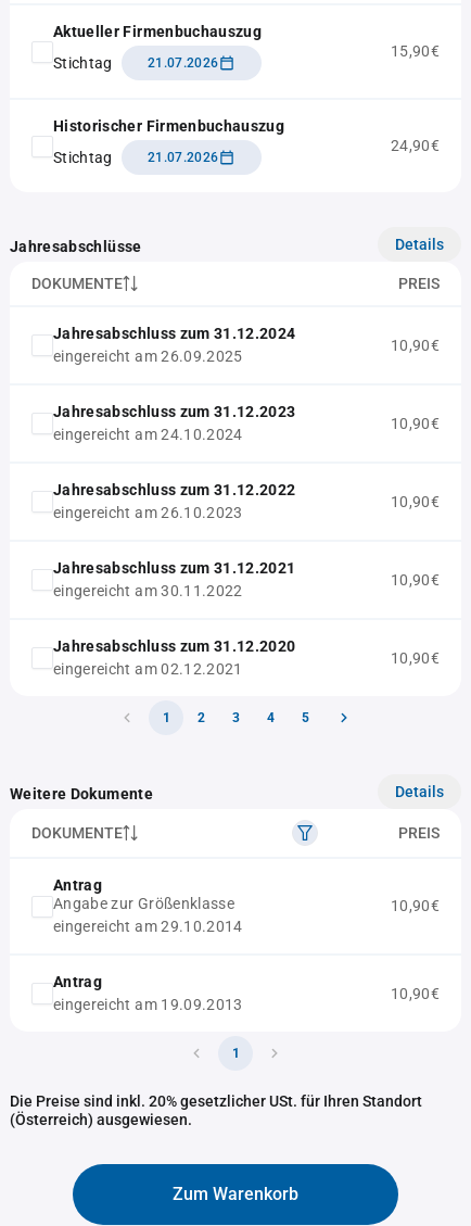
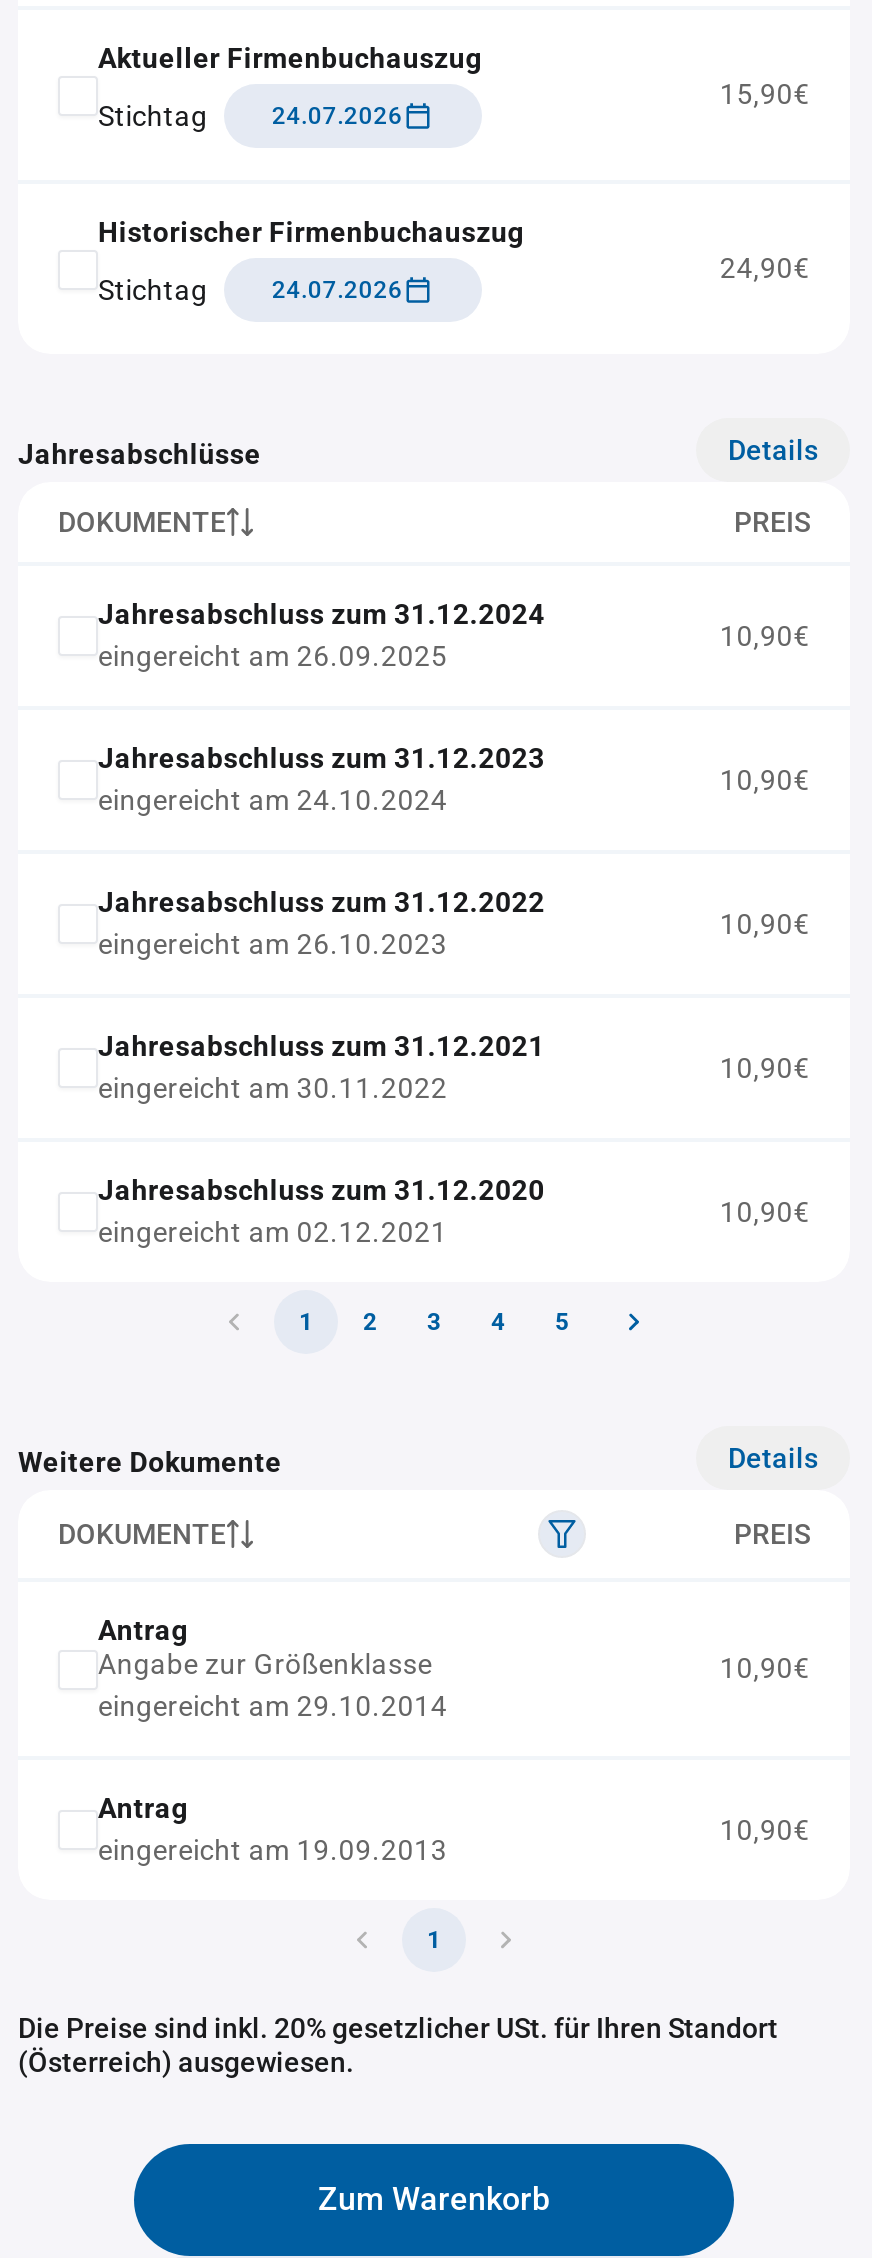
[147,55,218,71] 21.07.2026 -> [272,102,403,130] 24.07.2026
[147,150,218,165] 21.07.2026 -> [272,276,403,304] 24.07.2026

